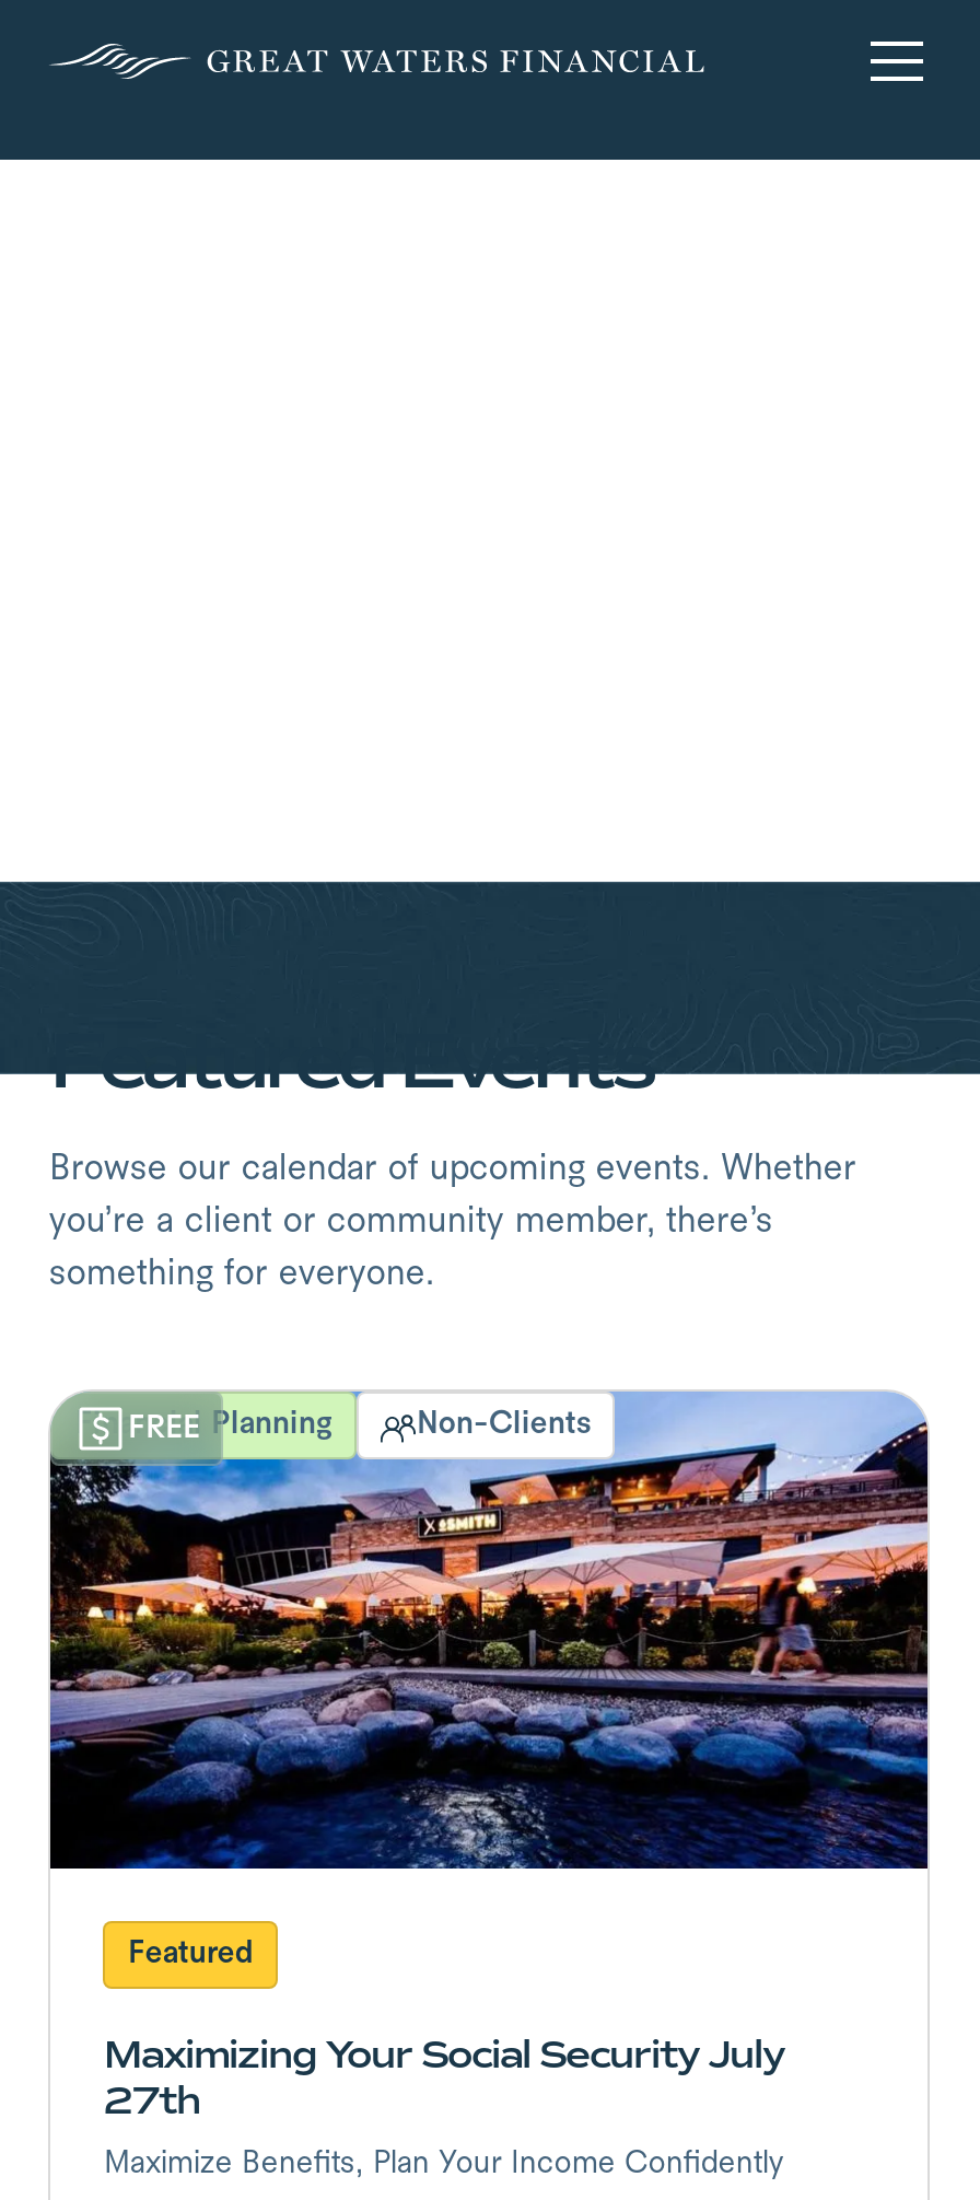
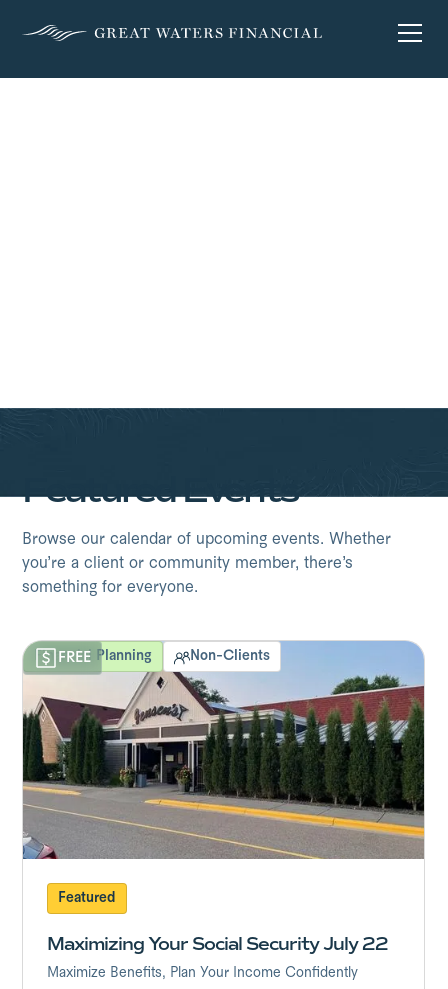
[48,1422,930,1871] [image] -> [22,656,425,860] [image]
[104,2030,784,2125] Maximizing Your Social Security July | 27th -> [47,933,388,955] Maximizing Your Social Security July 22

